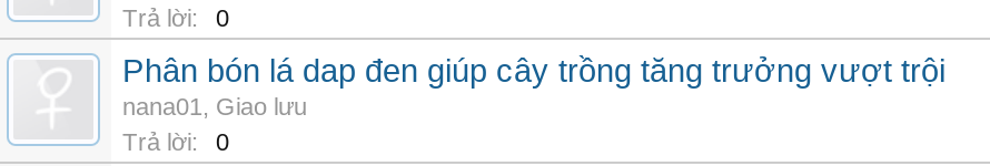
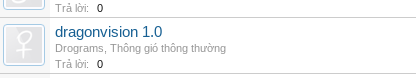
[122,53,946,120] Phân bón lá dap đen giúp cây trồng tăng trưởng vượt trội | nana01, Giao lưu -> [55,24,226,54] dragonvision 1.0 | Drograms, Thông gió thông thường

